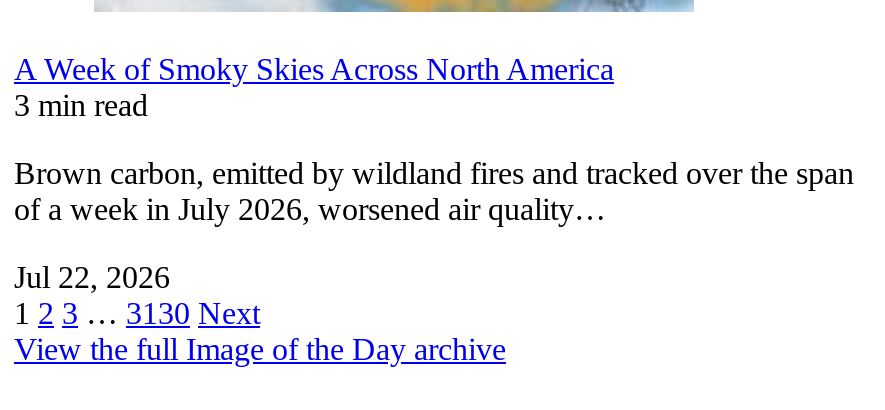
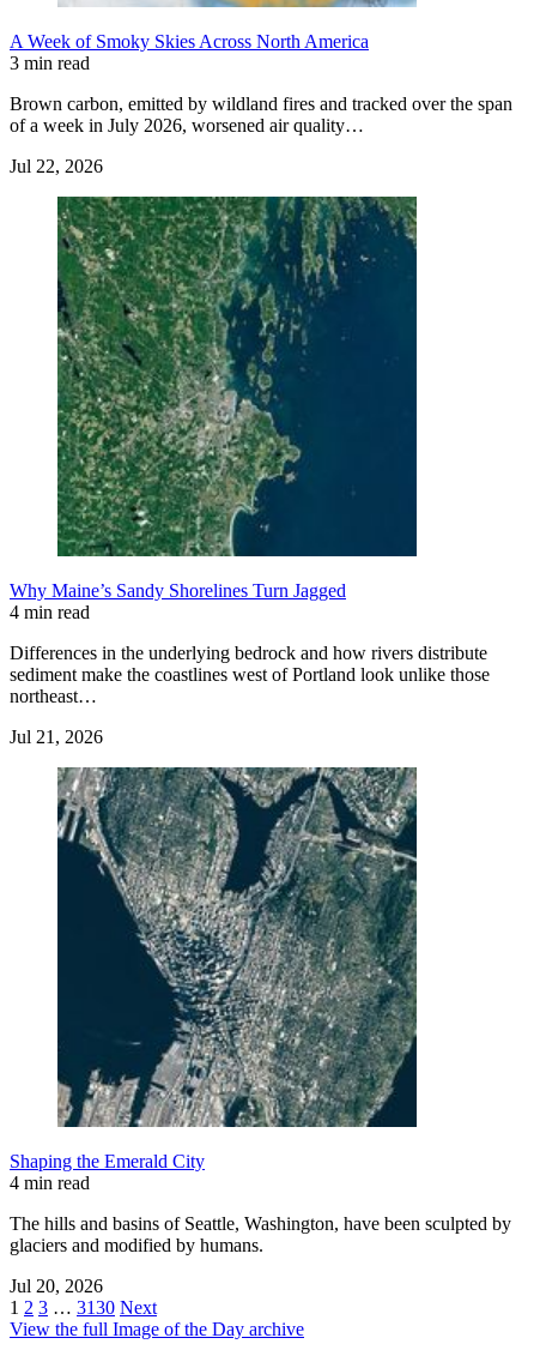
none -> [10,195,490,747] [image] | Why Maine’s Sandy Shorelines Turn Jagged | 4 min read | Differences in the underlying bedrock and how rivers distribute | sediment make the coastlines west of Portland look unlike those | northeast… | Jul 21, 2026
none -> [10,766,511,1297] [image] | Shaping the Emerald City | 4 min read | The hills and basins of Seattle, Washington, have been sculpted by | glaciers and modified by humans. | Jul 20, 2026

